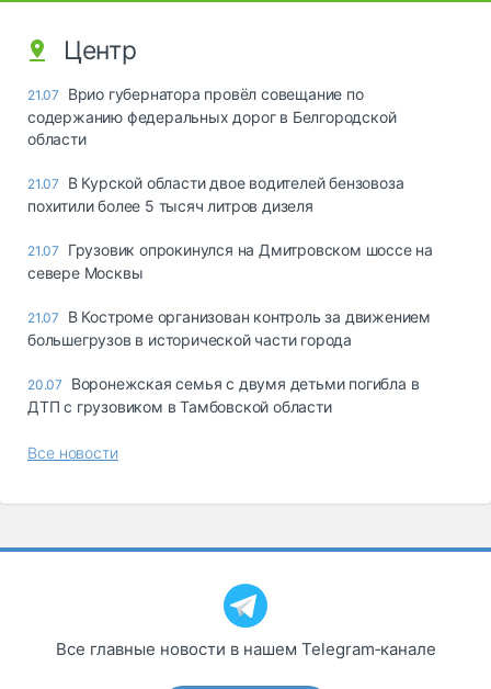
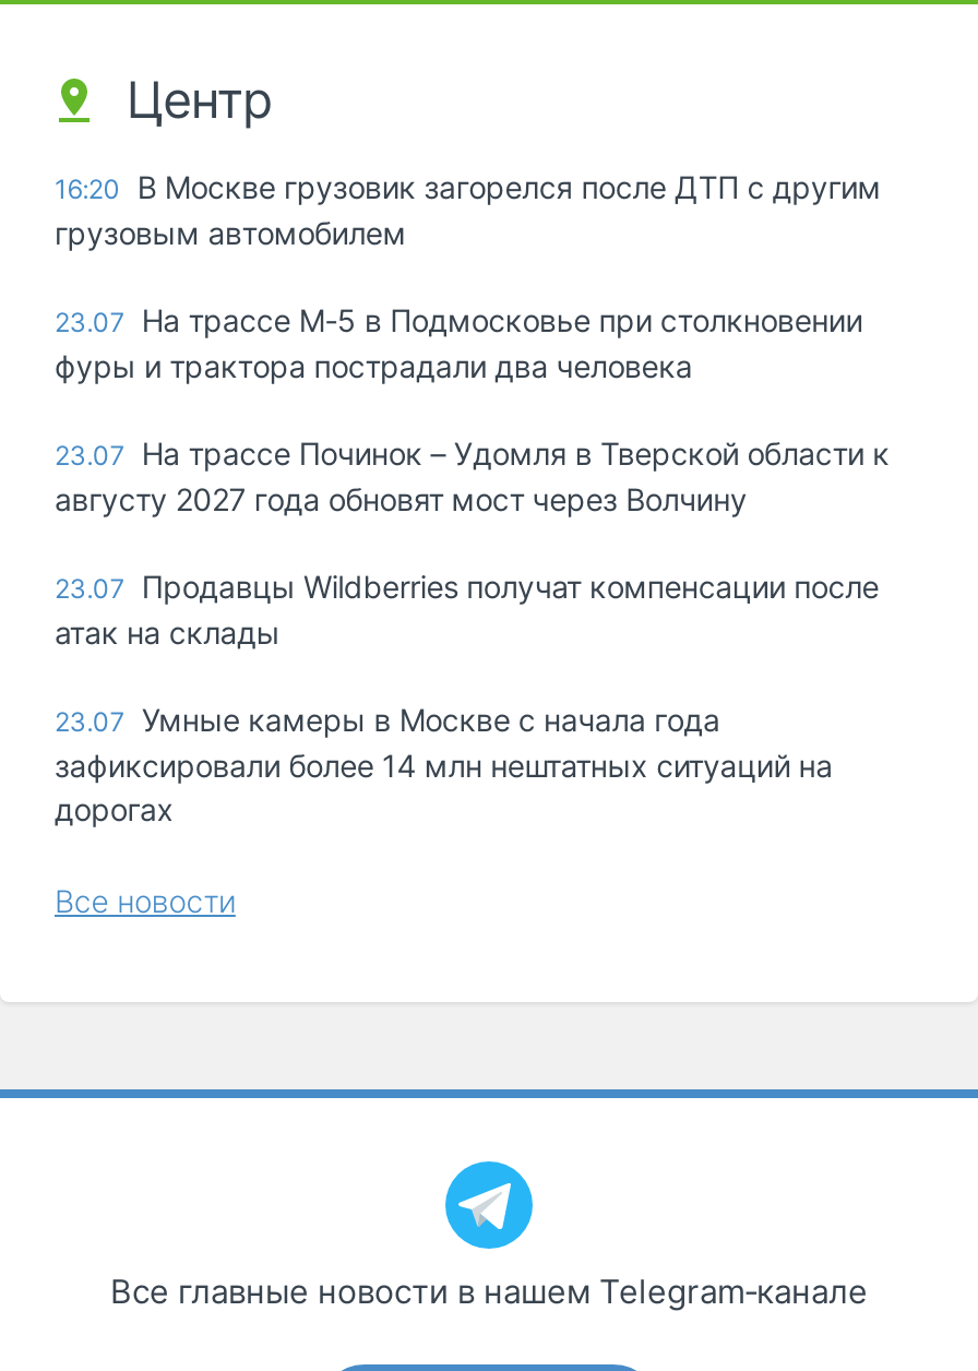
[27,85,396,148] 21.07 Врио губернатора провёл совещание по | содержанию федеральных дорог в Белгородской | области -> [55,168,881,251] 16:20 В Москве грузовик загорелся после ДТП с другим | грузовым автомобилем
[27,173,404,215] 21.07 В Курской области двое водителей бензовоза | похитили более 5 тысяч литров дизеля -> [55,301,862,384] 23.07 На трассе М-5 в Подмосковье при столкновении | фуры и трактора пострадали два человека
[27,240,433,282] 21.07 Грузовик опрокинулся на Дмитровском шоссе на | севере Москвы -> [55,435,889,518] 23.07 На трассе Починок – Удомля в Тверской области к | августу 2027 года обновят мост через Волчину
[27,307,431,349] 21.07 В Костроме организован контроль за движением | большегрузов в исторической части города -> [55,568,879,651] 23.07 Продавцы Wildberries получат компенсации после | атак на склады
[27,374,419,416] 20.07 Воронежская семья с двумя детьми погибла в | ДТП с грузовиком в Тамбовской области -> [55,701,833,828] 23.07 Умные камеры в Москве с начала года | зафиксировали более 14 млн нештатных ситуаций на | дорогах

